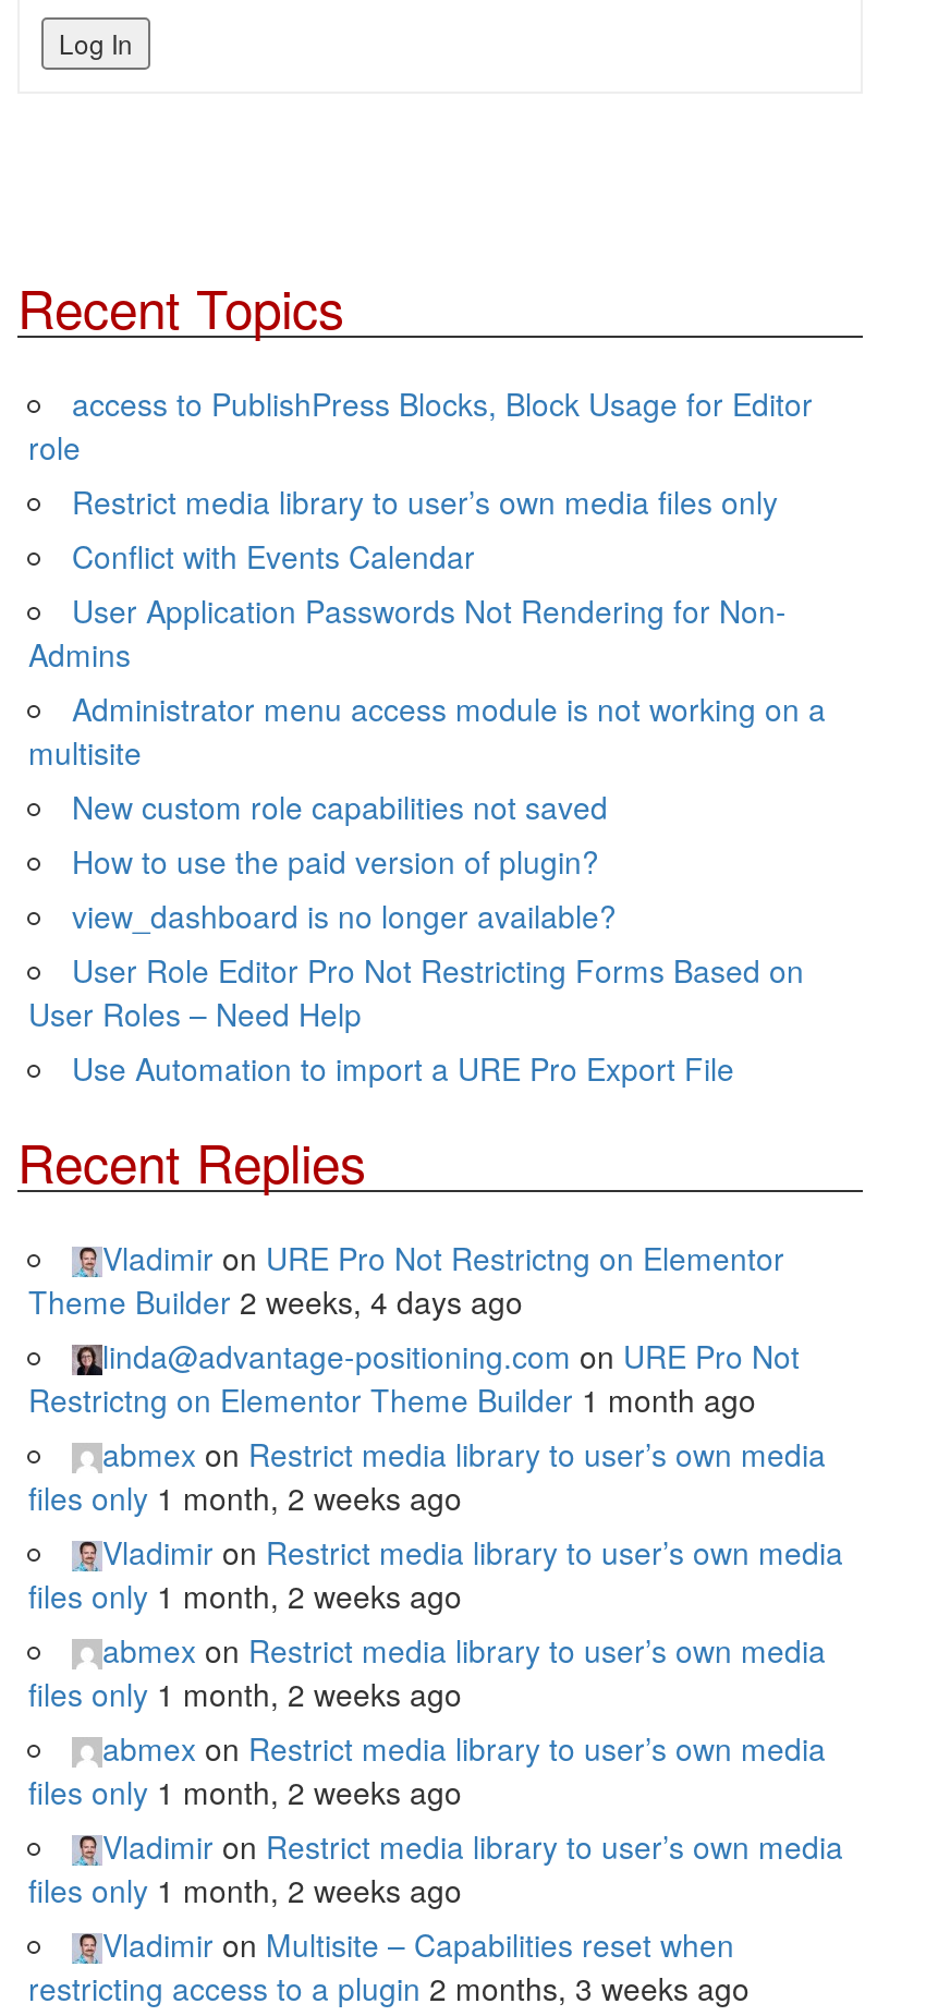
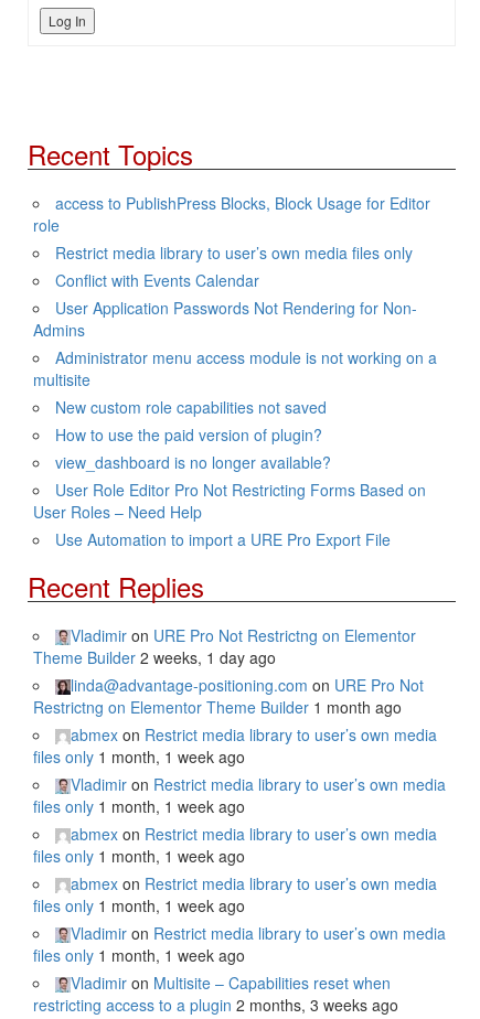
[28,1279,523,1322] Theme Builder 2 weeks, 4 days ago -> [33,646,276,668] Theme Builder 2 weeks, 1 day ago
[28,1475,462,1518] files only 1 month, 2 weeks ago -> [33,745,245,767] files only 1 month, 1 week ago
[28,1573,462,1617] files only 1 month, 2 weeks ago -> [33,795,245,817] files only 1 month, 1 week ago
[28,1671,462,1715] files only 1 month, 2 weeks ago -> [33,844,245,866] files only 1 month, 1 week ago
[28,1769,462,1813] files only 1 month, 2 weeks ago -> [33,894,245,916] files only 1 month, 1 week ago
[28,1867,462,1911] files only 1 month, 2 weeks ago -> [33,944,245,966] files only 1 month, 1 week ago

